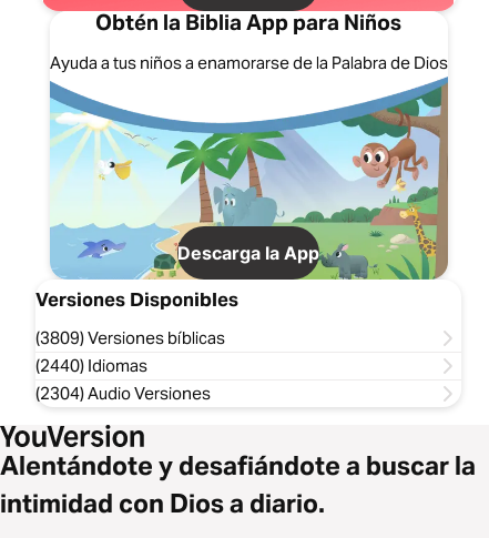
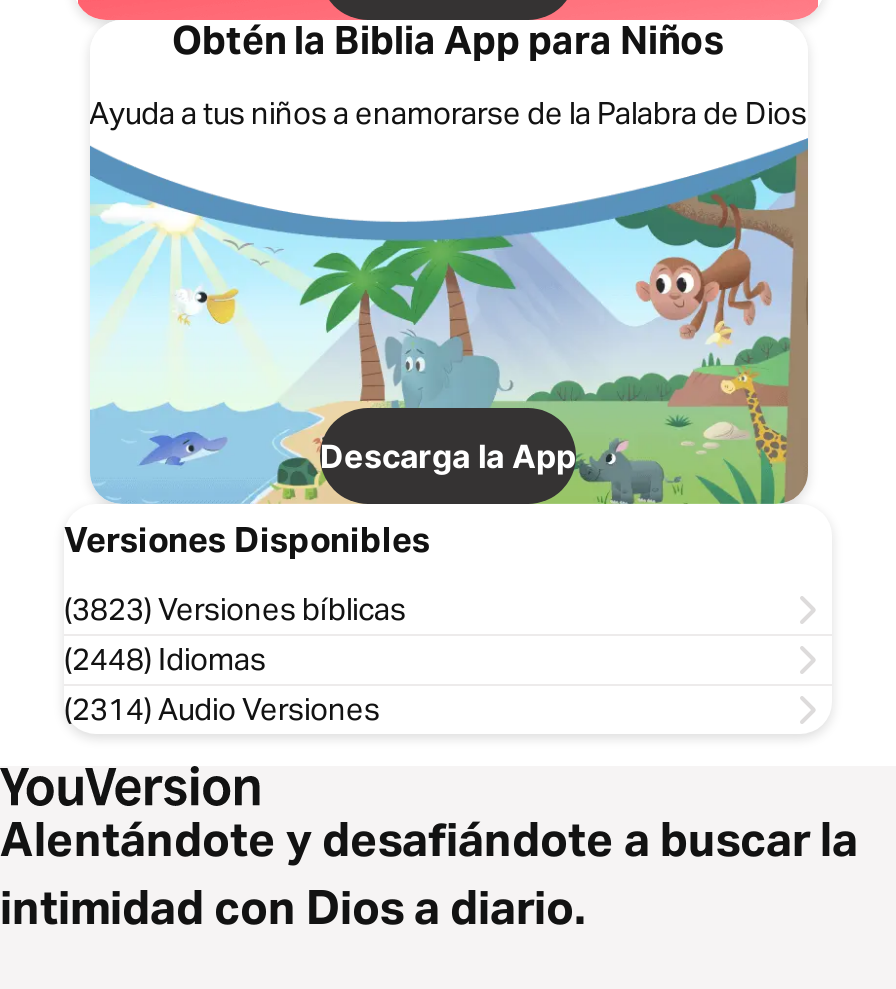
[35,327,225,348] (3809) Versiones bíblicas -> [64,590,406,628] (3823) Versiones bíblicas
[35,355,147,376] (2440) Idiomas -> [64,640,266,678] (2448) Idiomas
[35,383,211,404] (2304) Audio Versiones -> [64,690,380,728] (2314) Audio Versiones

